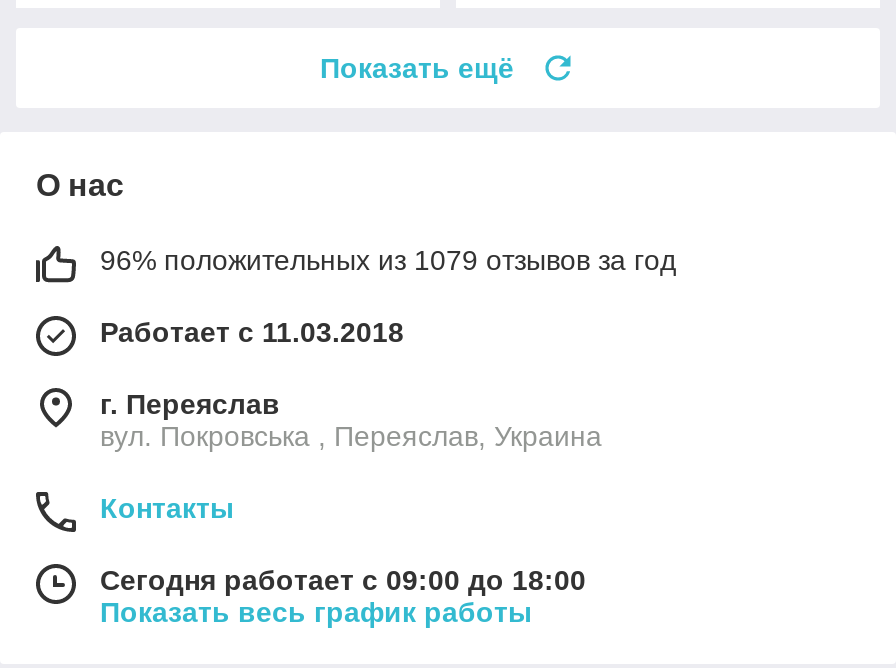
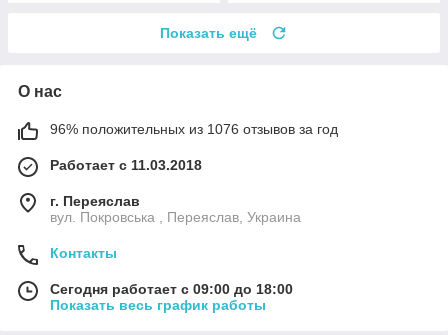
[100,244,676,276] 96% положительных из 1079 отзывов за год -> [50,121,338,137] 96% положительных из 1076 отзывов за год

